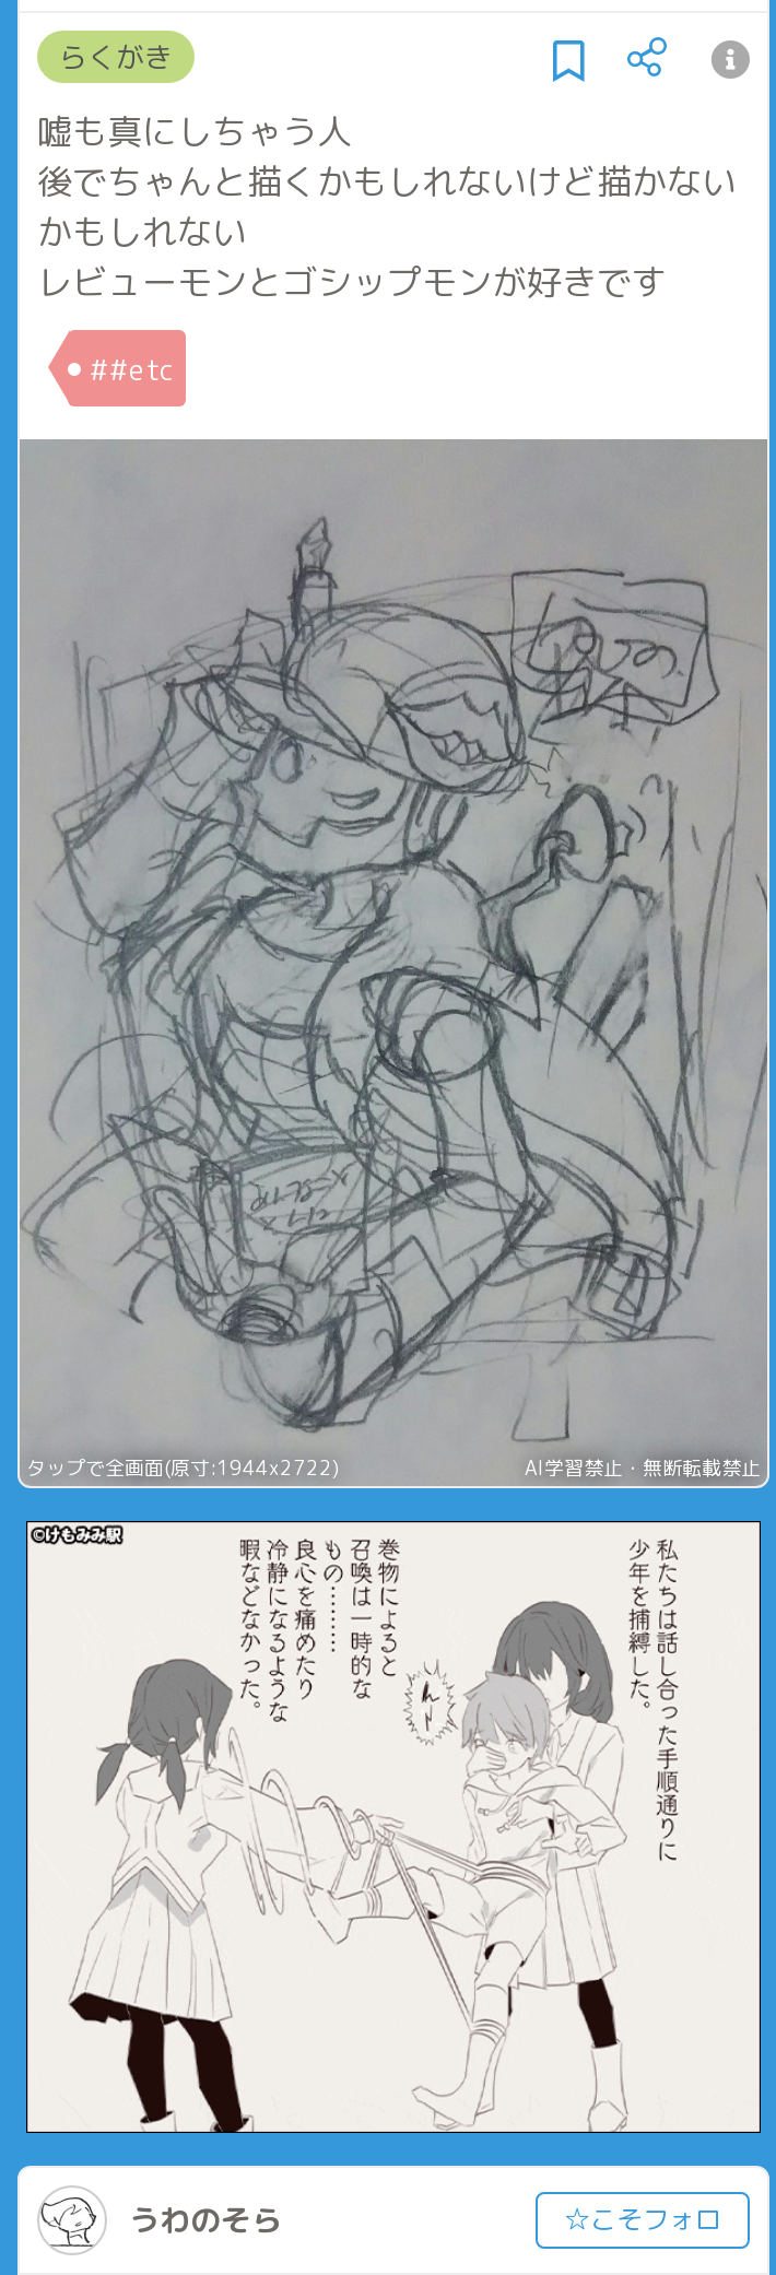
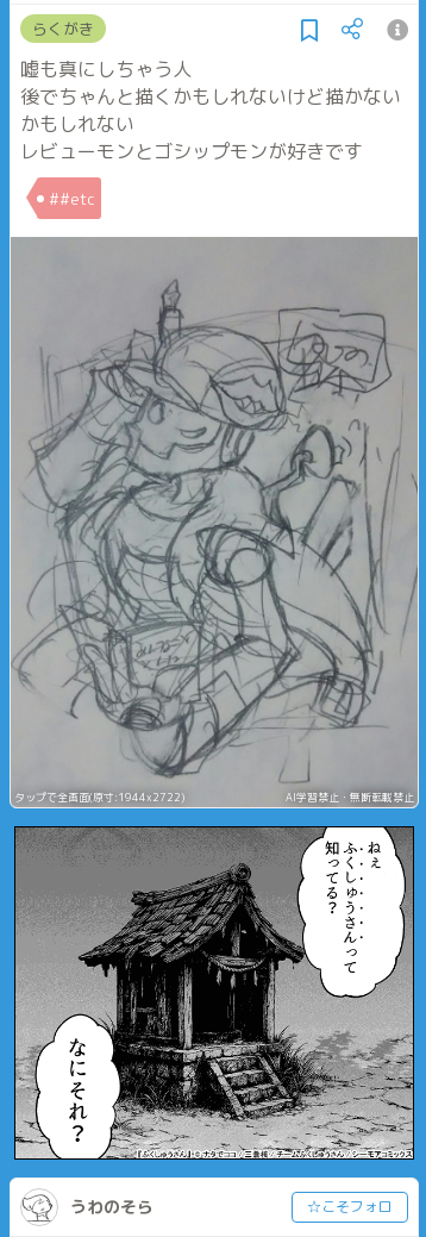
[24,1519,763,2135] [image] -> [13,825,415,1161] [image]

